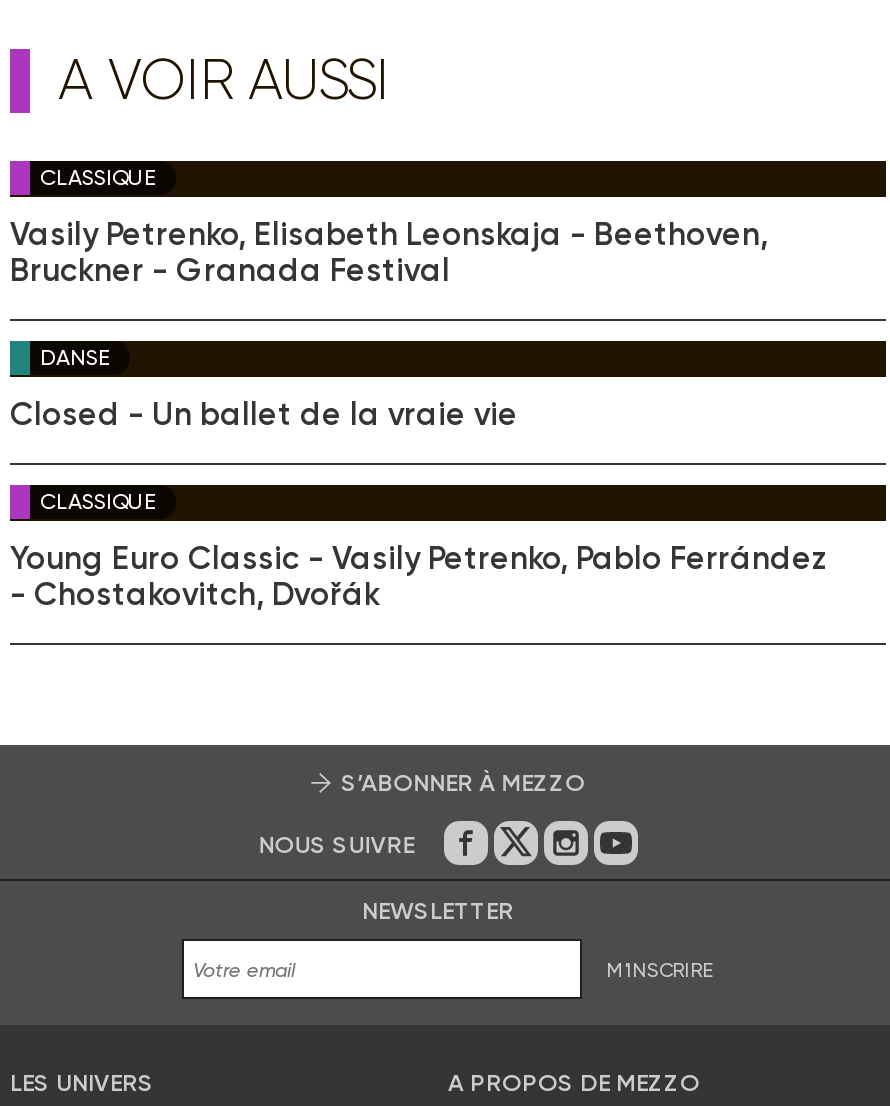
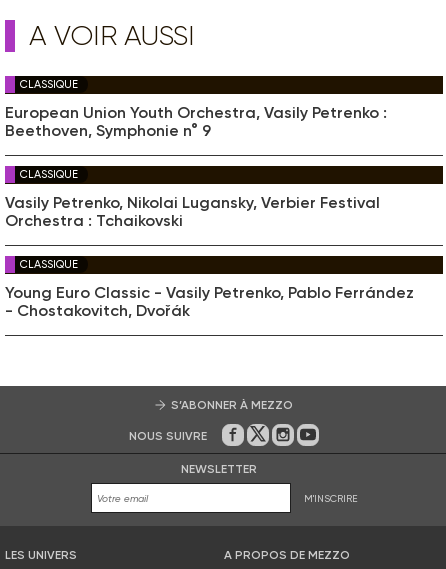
[10,215,768,289] Vasily Petrenko, Elisabeth Leonskaja - Beethoven, | Bruckner - Granada Festival -> [5,103,387,140] European Union Youth Orchestra, Vasily Petrenko : | Beethoven, Symphonie n° 9
[40,345,110,371] DANSE -> [20,168,78,181] CLASSIQUE
[10,395,518,433] Closed - Un ballet de la vraie vie -> [5,193,380,230] Vasily Petrenko, Nikolai Lugansky, Verbier Festival | Orchestra : Tchaikovski

